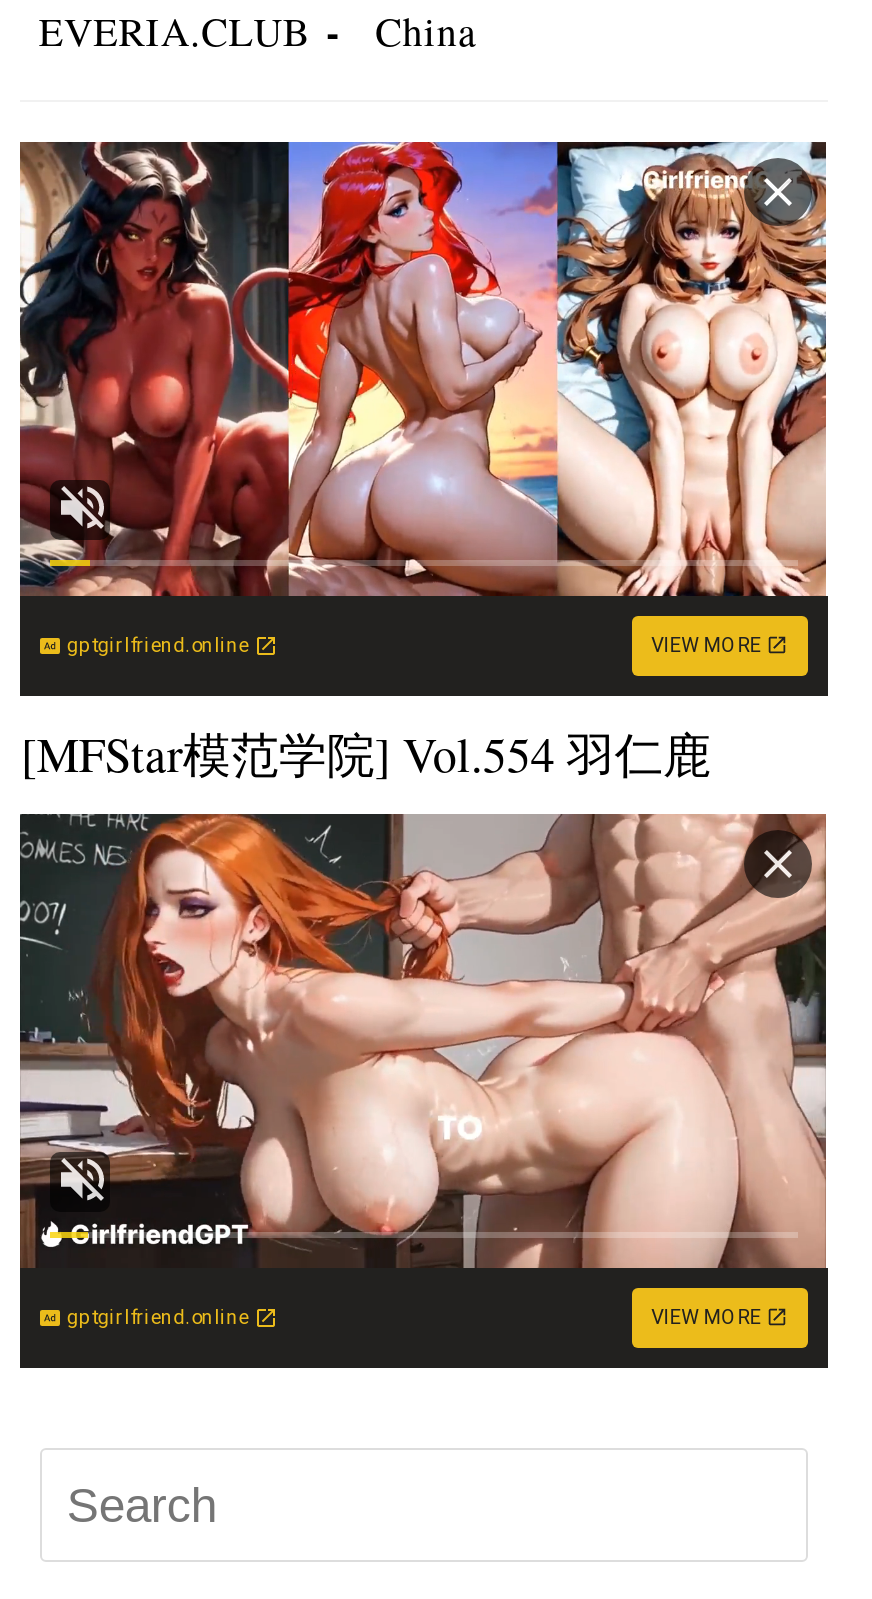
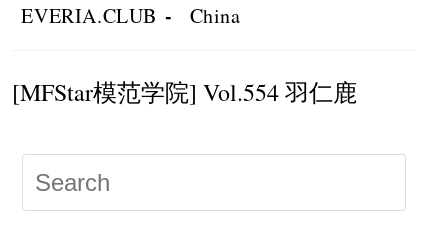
[18,140,830,698] [image] | gptgirlfriend.online | VIEW MORE -> none
[18,812,830,1372] [image] | gptgirlfriend.online | VIEW MORE -> none

